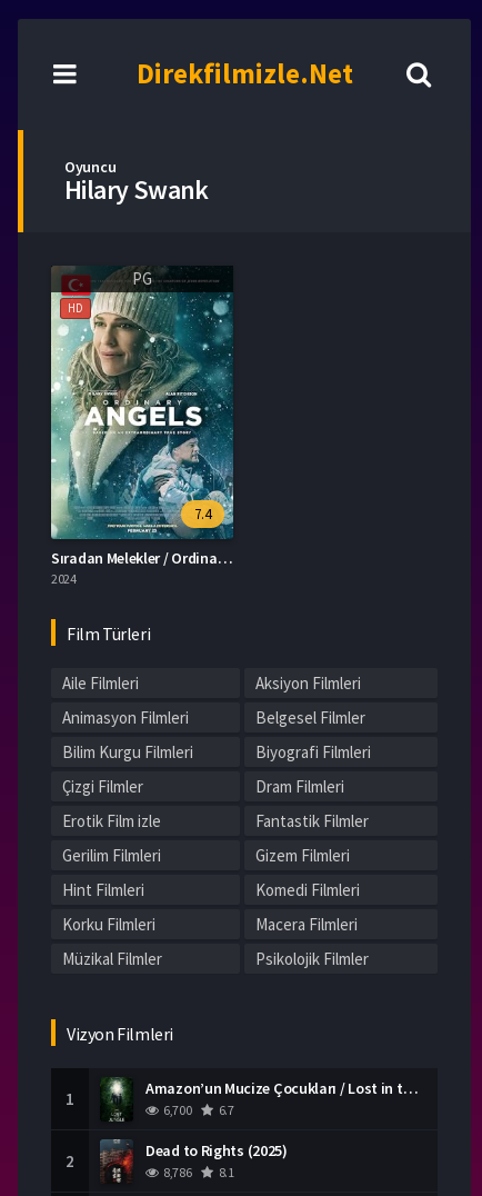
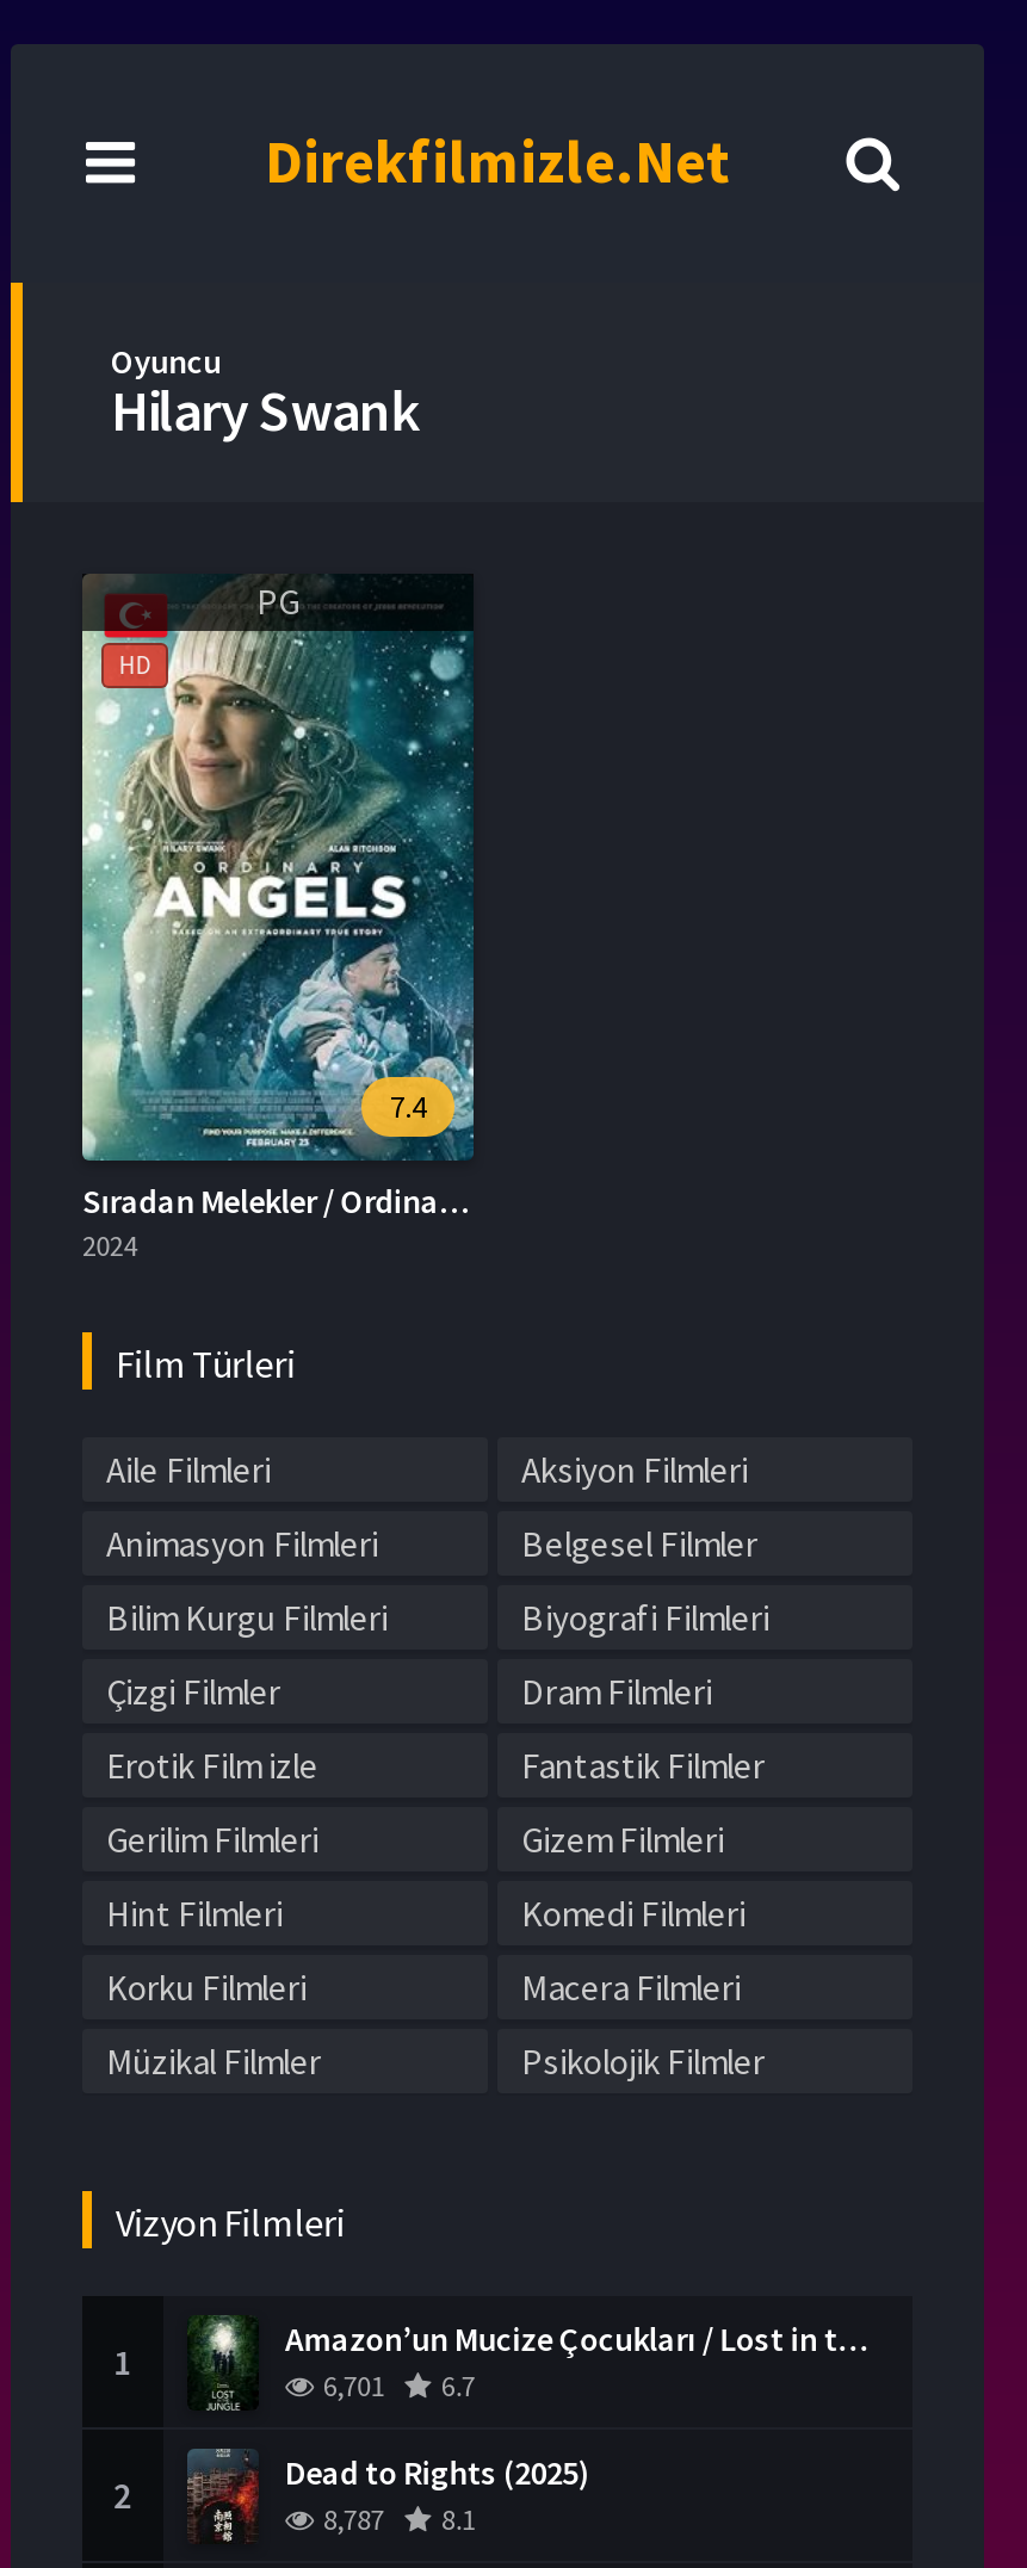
[163,1102,234,1118] 6,700 6.7 -> [323,2368,475,2403] 6,701 6.7
[163,1164,234,1180] 8,786 8.1 -> [323,2501,475,2537] 8,787 8.1

